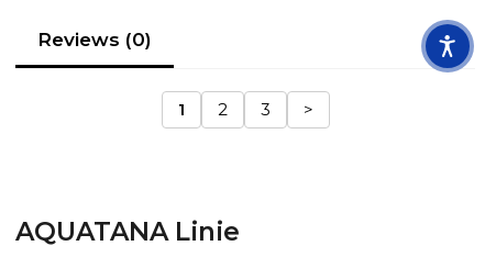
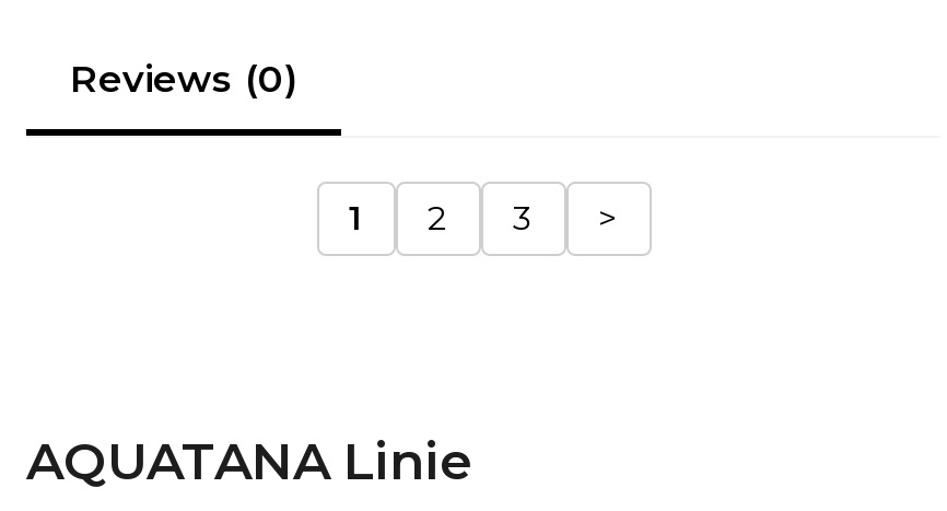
[420,19,475,74] [image] -> none

